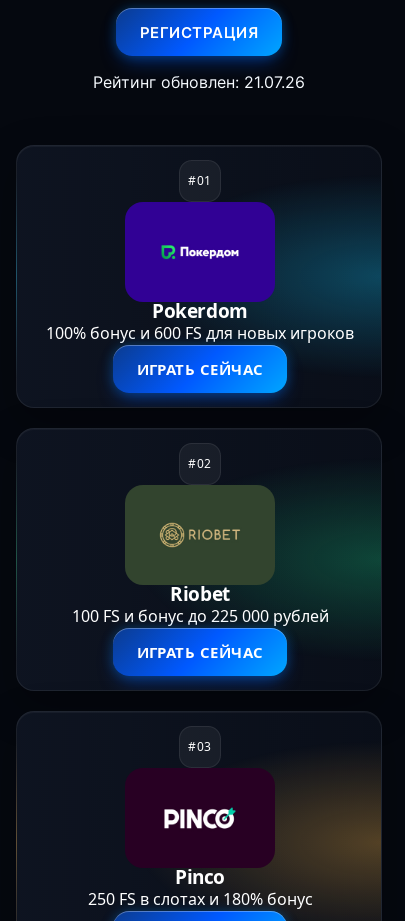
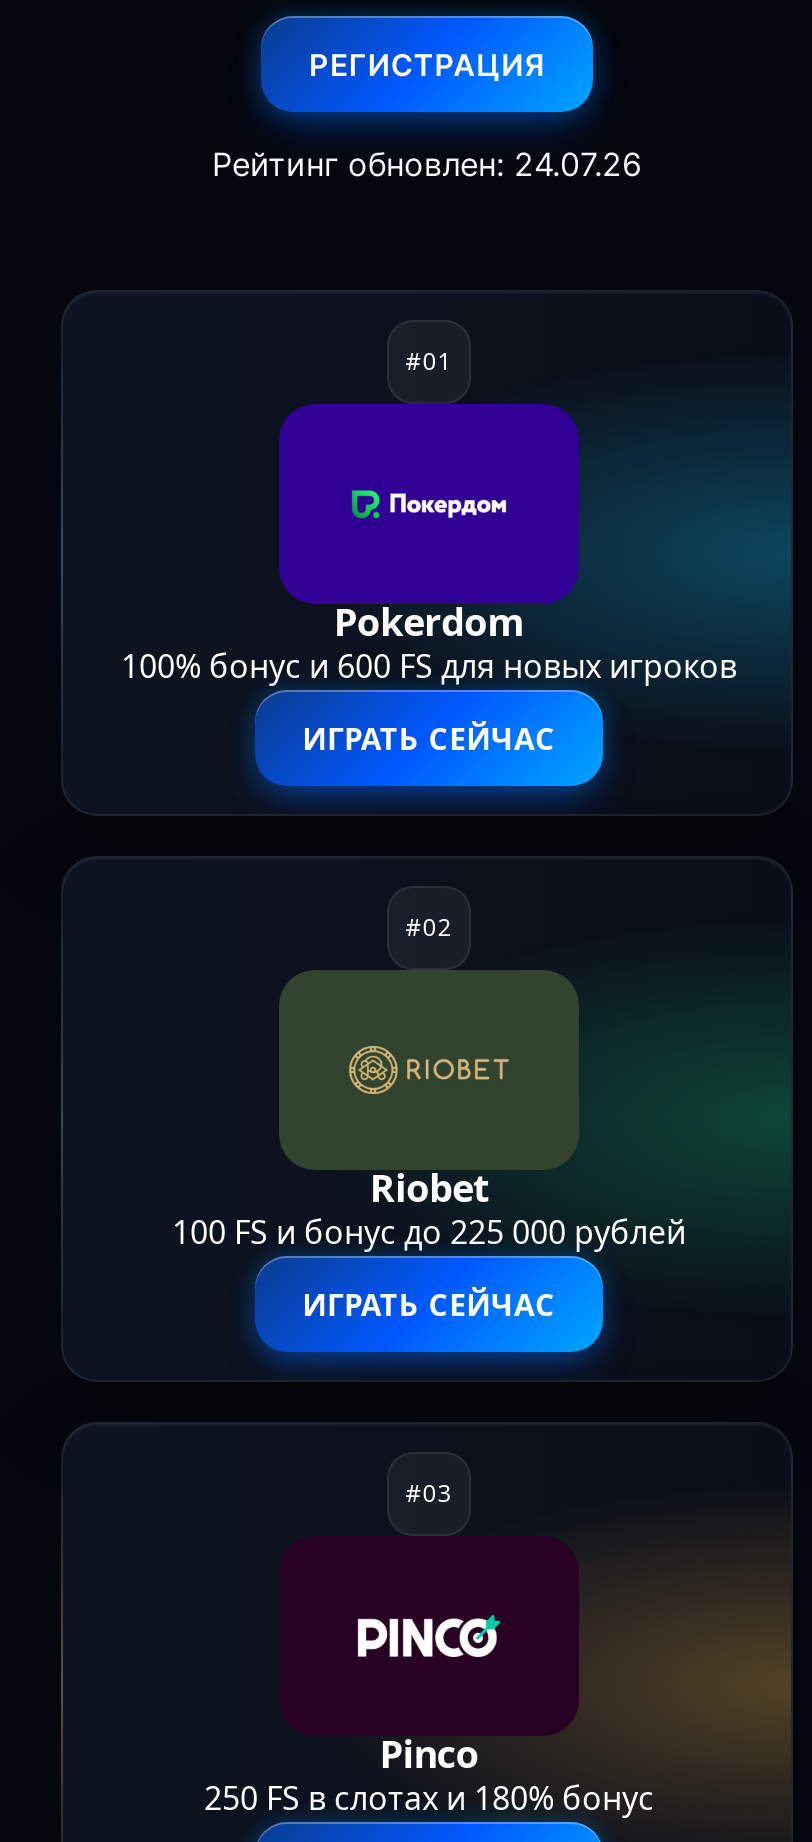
[93,72,305,92] Рейтинг обновлен: 21.07.26 -> [212,144,642,184] Рейтинг обновлен: 24.07.26

